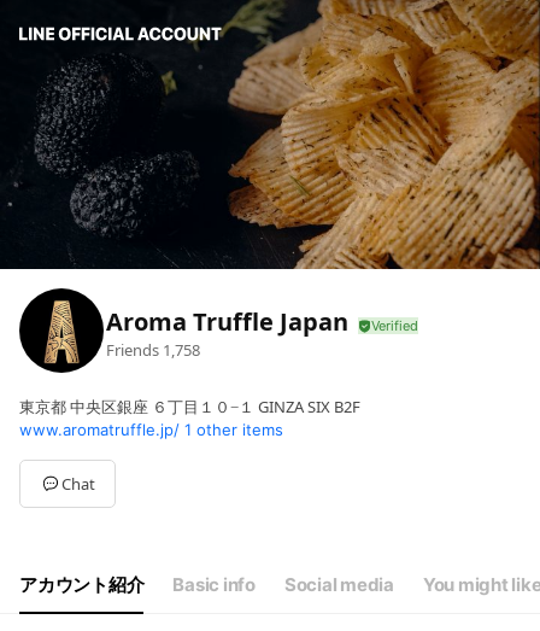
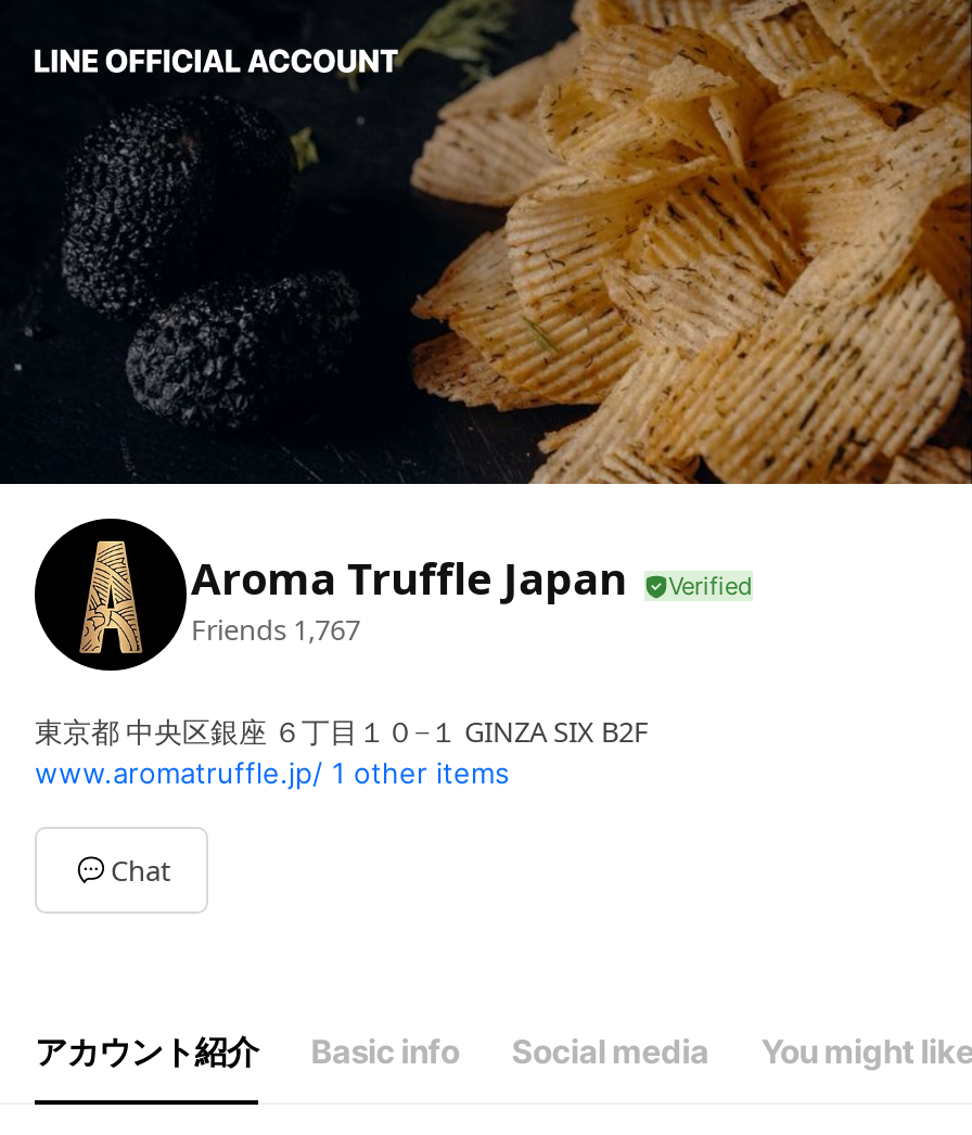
[106,339,200,361] Friends 1,758 -> [191,610,360,649] Friends 1,767

